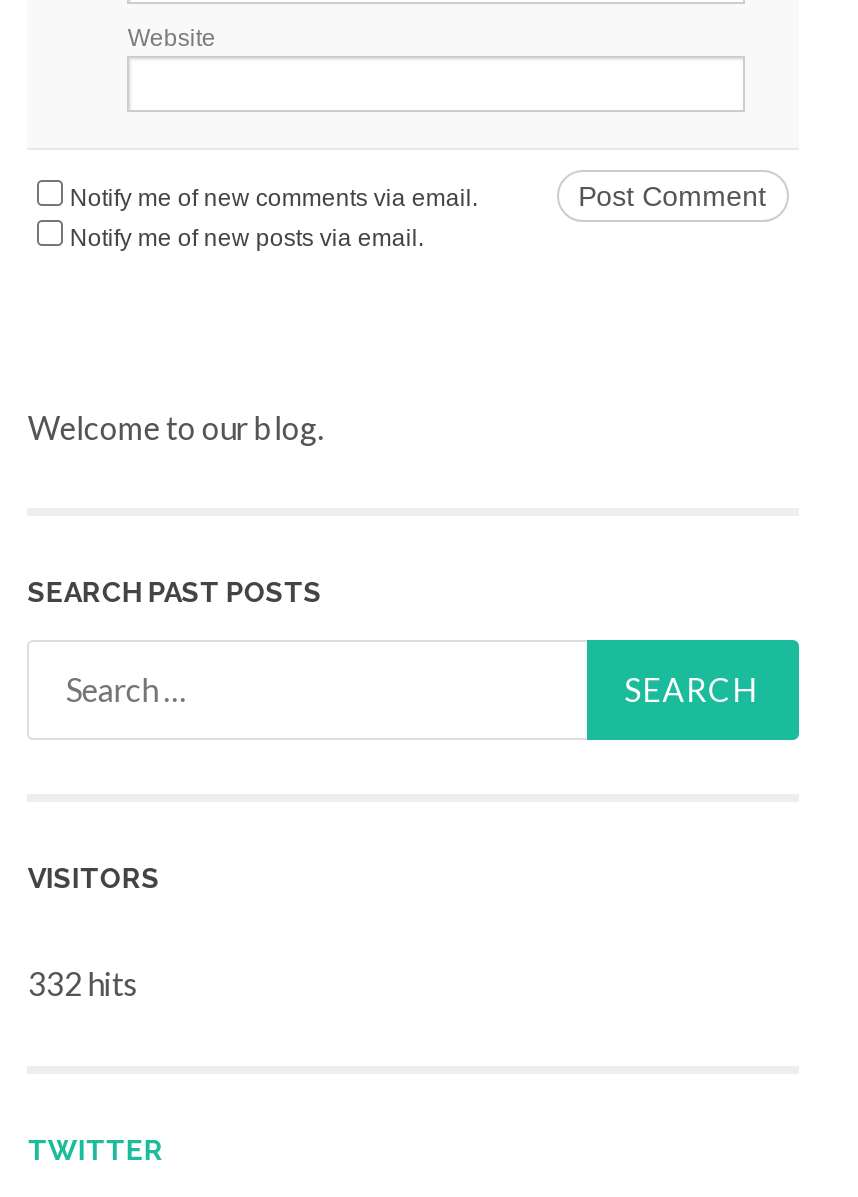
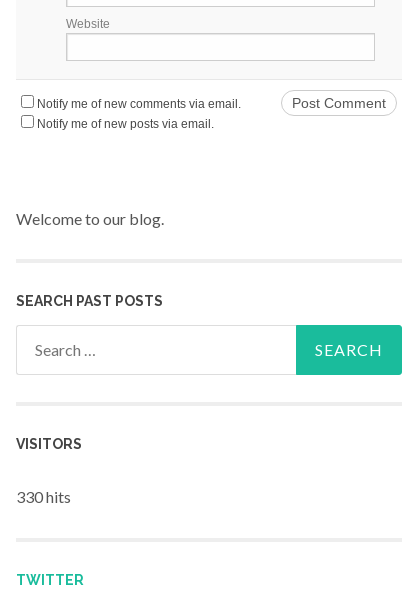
[28,965,138,1003] 332 hits -> [16,487,71,506] 330 hits

